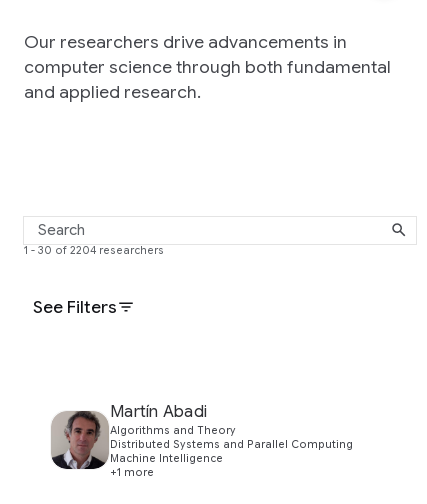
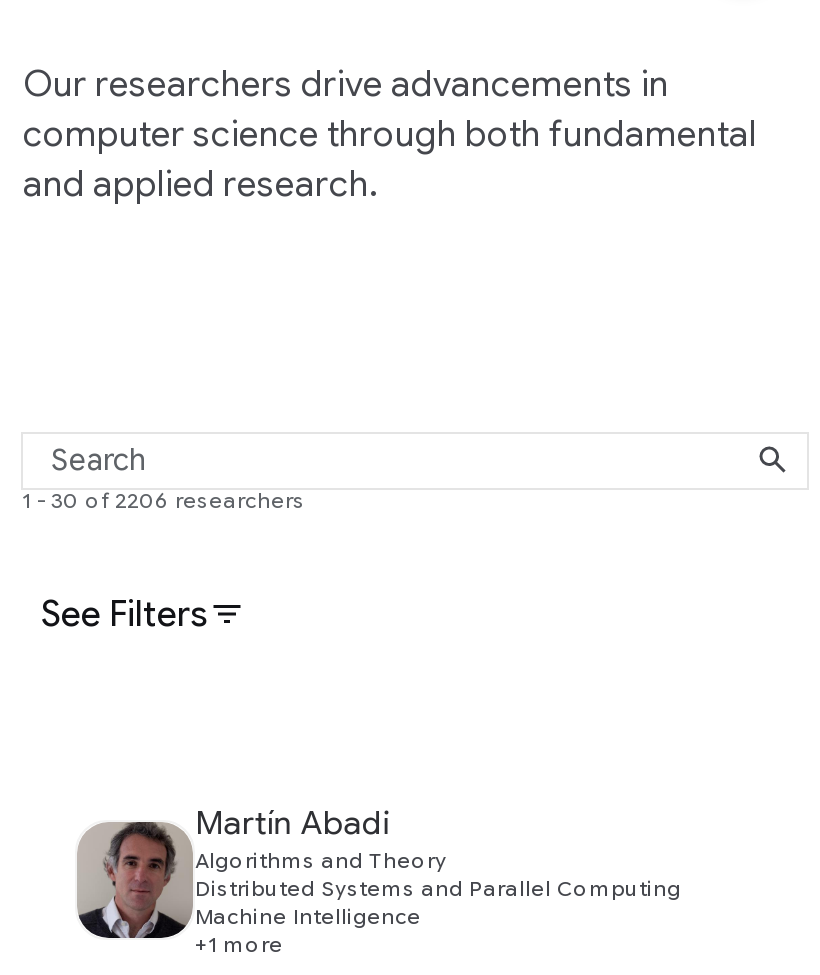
[24,244,164,257] 1 - 30 of 2204 researchers -> [23,488,305,514] 1 - 30 of 2206 researchers

